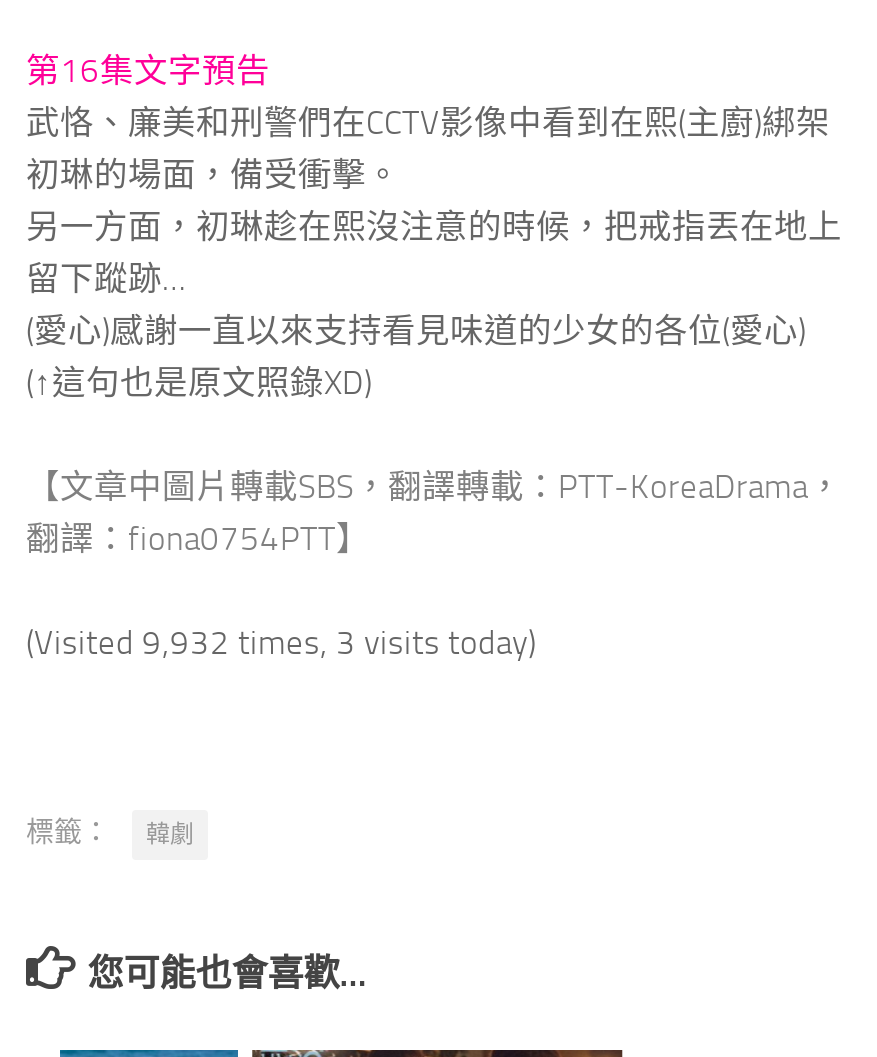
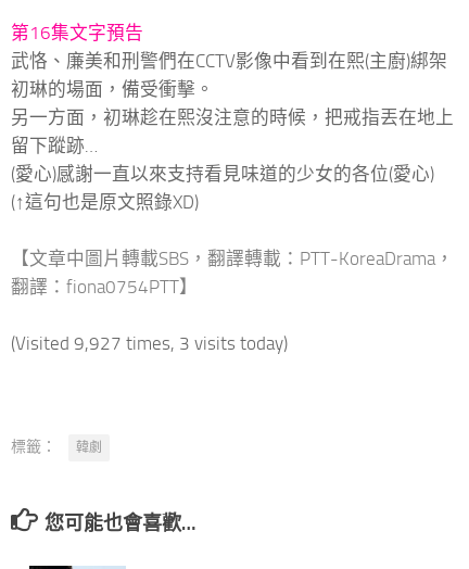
[26,621,536,661] (Visited 9,932 times, 3 visits today) -> [11,332,288,354] (Visited 9,927 times, 3 visits today)

